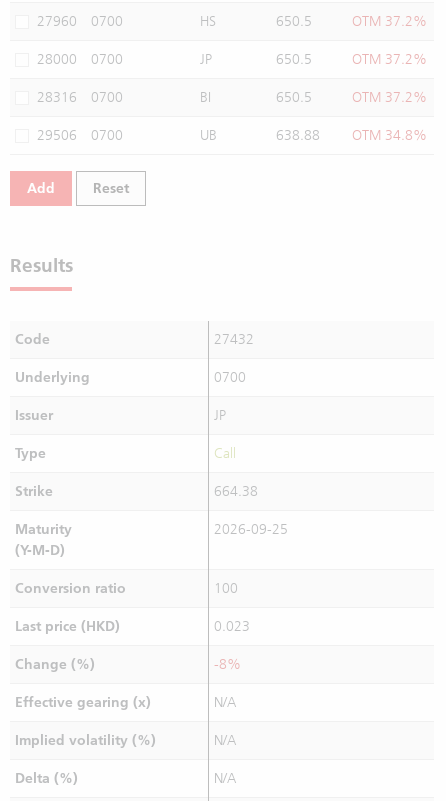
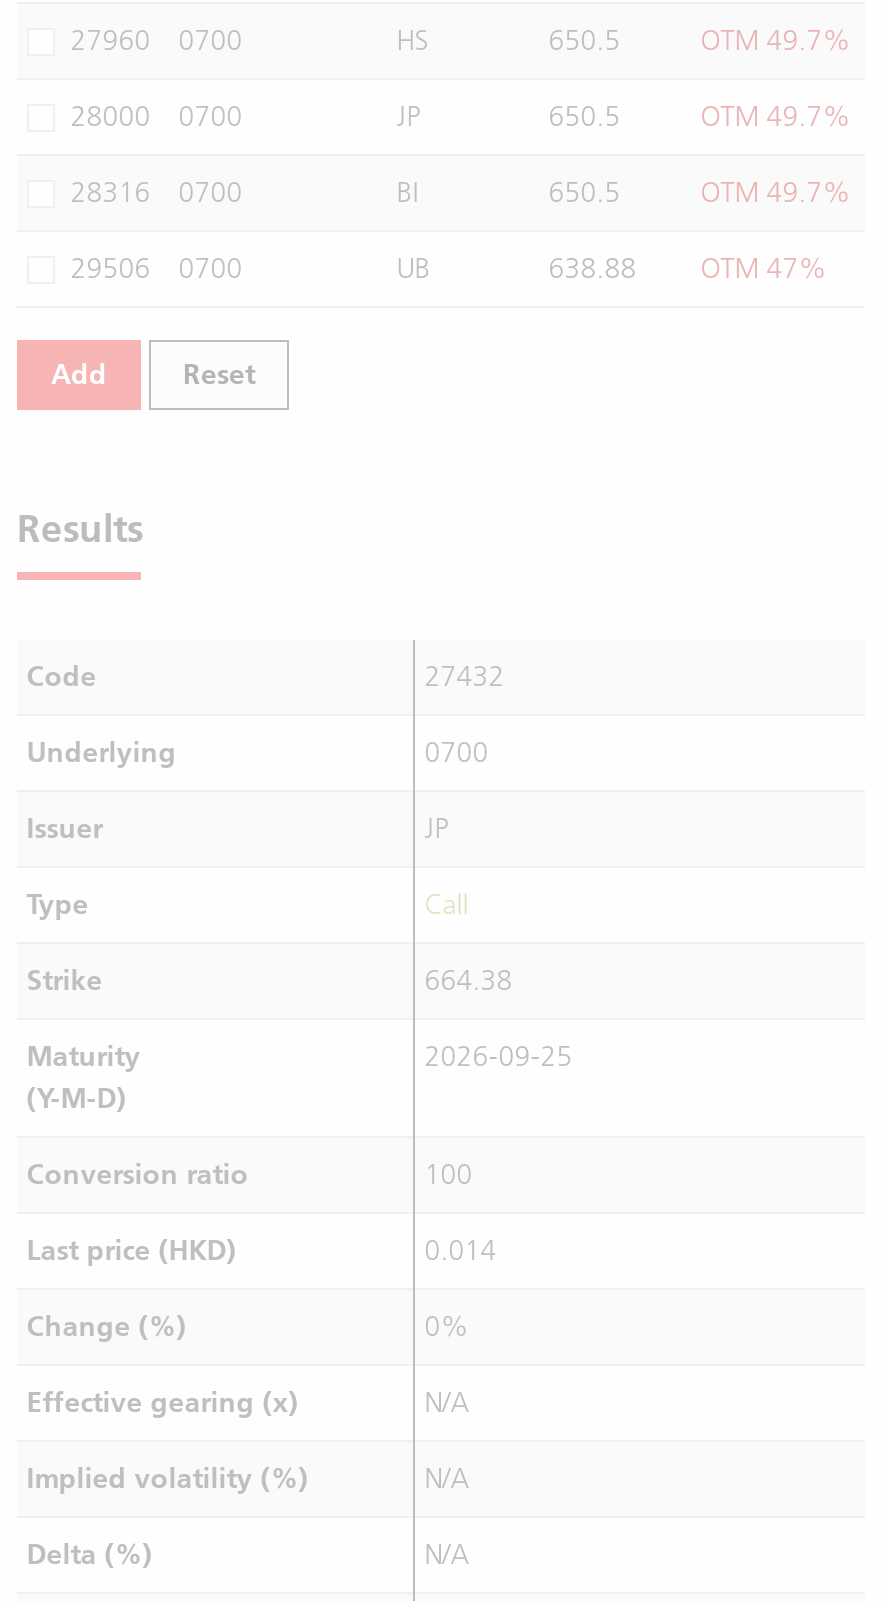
[352,13,427,30] OTM 37.2% -> [701,24,851,58] OTM 49.7%
[352,51,427,68] OTM 37.2% -> [701,100,851,134] OTM 49.7%
[352,89,427,106] OTM 37.2% -> [701,176,851,210] OTM 49.7%
[276,127,427,144] 638.88 OTM 34.8% -> [549,252,827,286] 638.88 OTM 47%
[214,618,250,635] 0.023 -> [425,1234,497,1268] 0.014
[214,656,241,673] -8% -> [425,1310,469,1344] 0%

